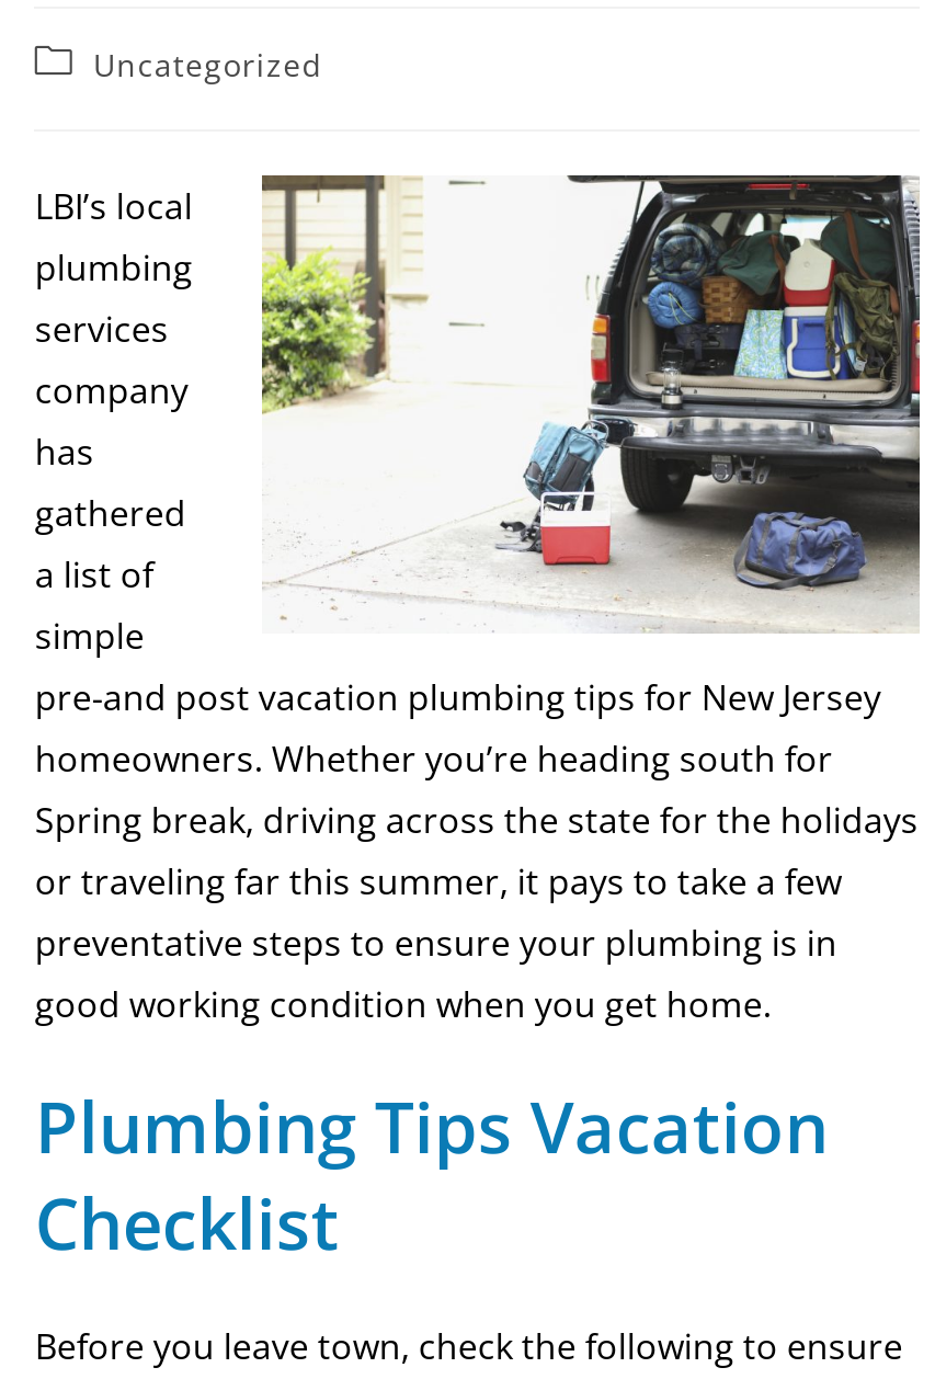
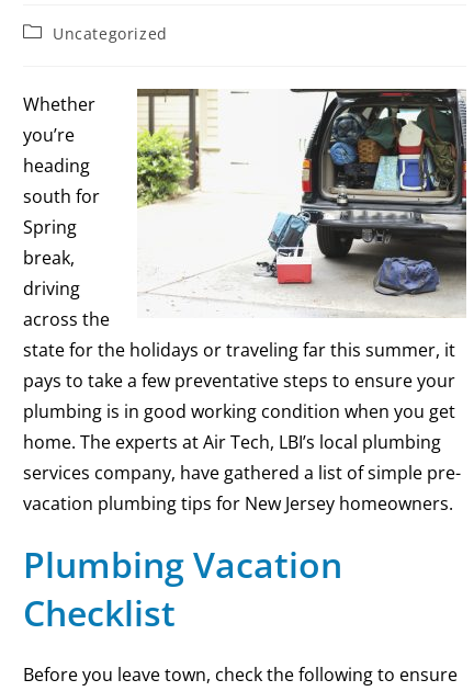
[35,182,918,1028] LBI’s local | plumbing | services | company | has | gathered | a list of | simple | pre-and post vacation plumbing tips for New Jersey | homeowners. Whether you’re heading south for | Spring break, driving across the state for the holidays | or traveling far this summer, it pays to take a few | preventative steps to ensure your plumbing is in | good working condition when you get home. -> [23,92,461,516] Whether | you’re | heading | south for | Spring | break, | driving | across the | state for the holidays or traveling far this summer, it | pays to take a few preventative steps to ensure your | plumbing is in good working condition when you get | home. The experts at Air Tech, LBI’s local plumbing | services company, have gathered a list of simple pre- | vacation plumbing tips for New Jersey homeowners.
[35,1079,828,1173] Plumbing Tips Vacation -> [23,541,343,588] Plumbing Vacation

